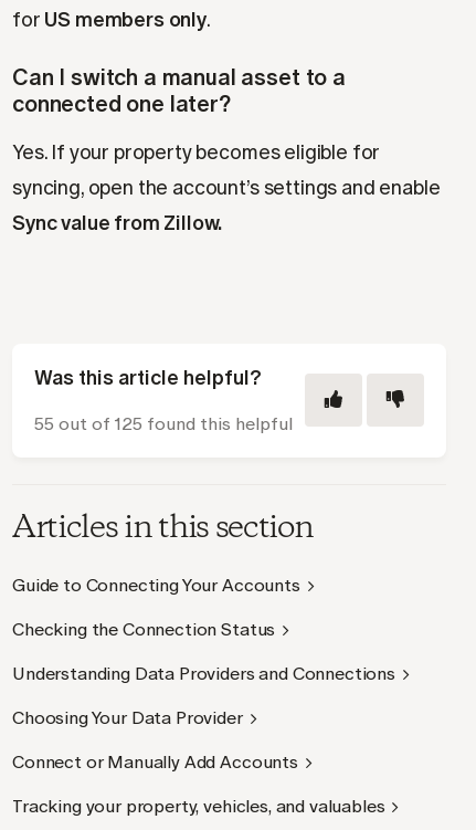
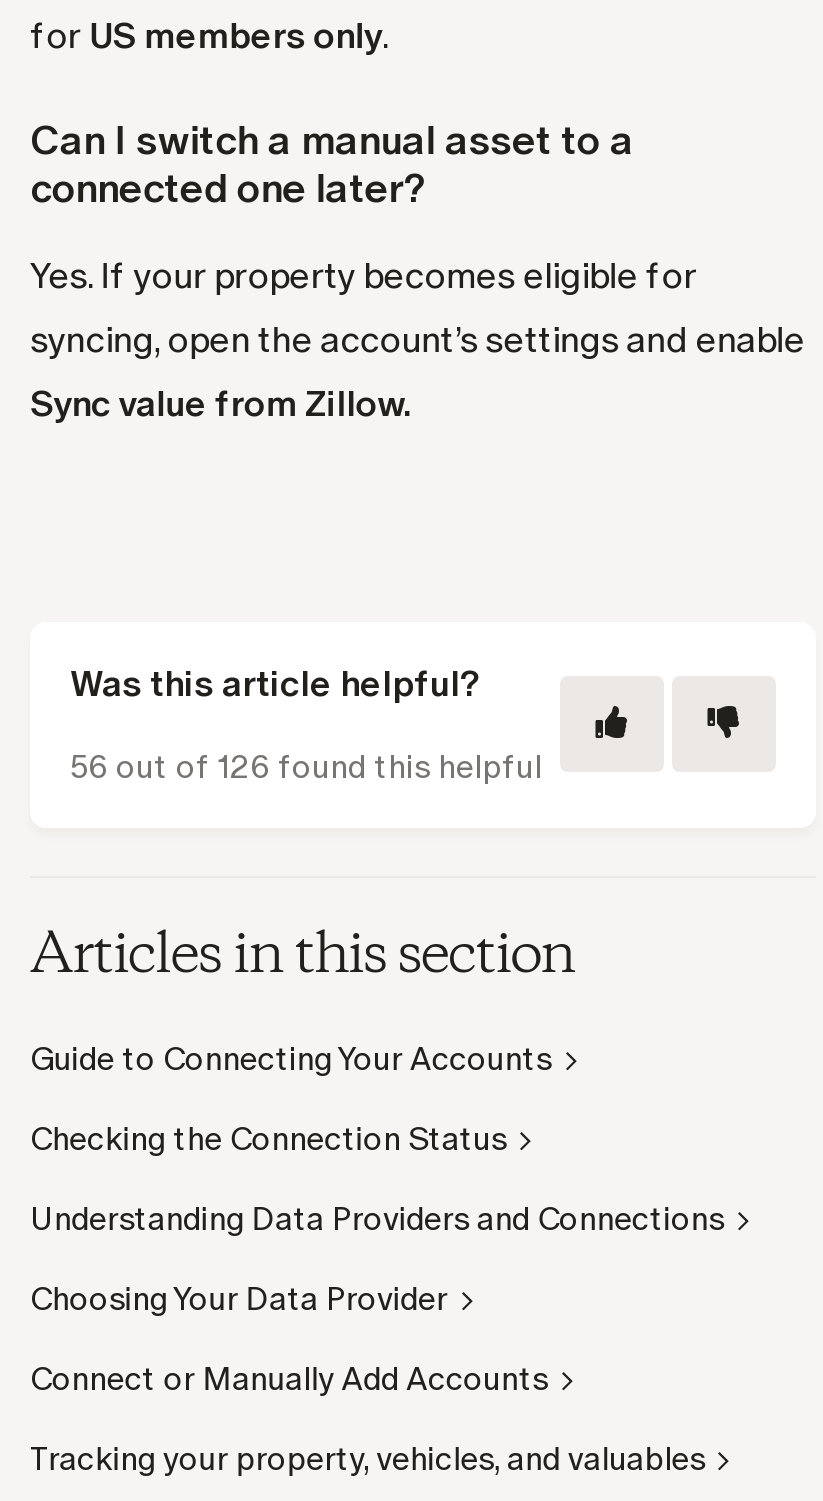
[34,413,293,434] 55 out of 125 found this helpful -> [70,747,542,785] 56 out of 126 found this helpful

